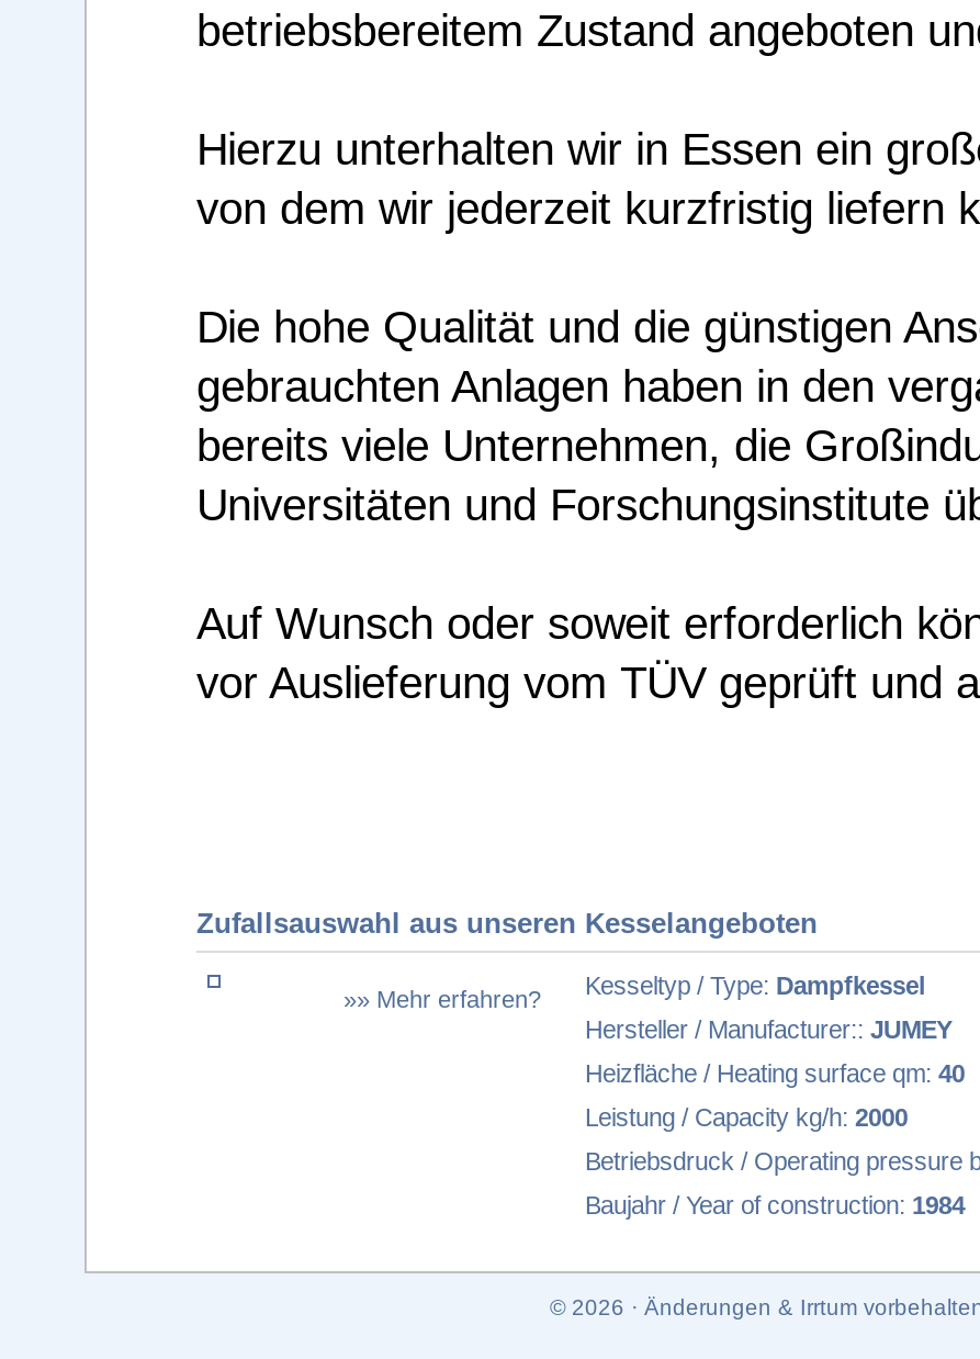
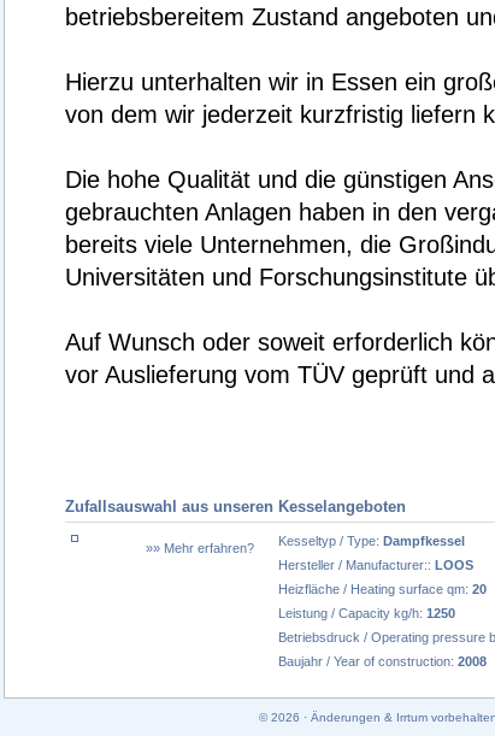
[585,1016,951,1042] Hersteller / Manufacturer:: JUMEY -> [278,557,473,572] Hersteller / Manufacturer:: LOOS
[585,1060,965,1086] Heizfläche / Heating surface qm: 40 -> [278,582,487,596] Heizfläche / Heating surface qm: 20
[585,1104,908,1130] Leistung / Capacity kg/h: 2000 -> [278,606,455,620] Leistung / Capacity kg/h: 1250
[585,1192,965,1218] Baujahr / Year of construction: 1984 -> [278,654,487,668] Baujahr / Year of construction: 2008

